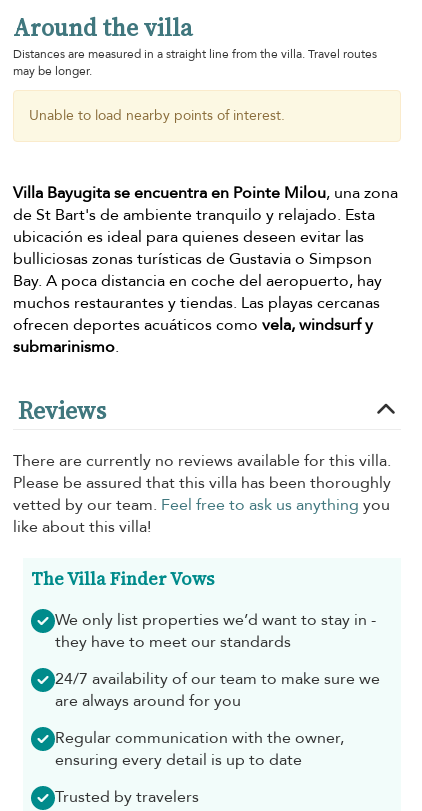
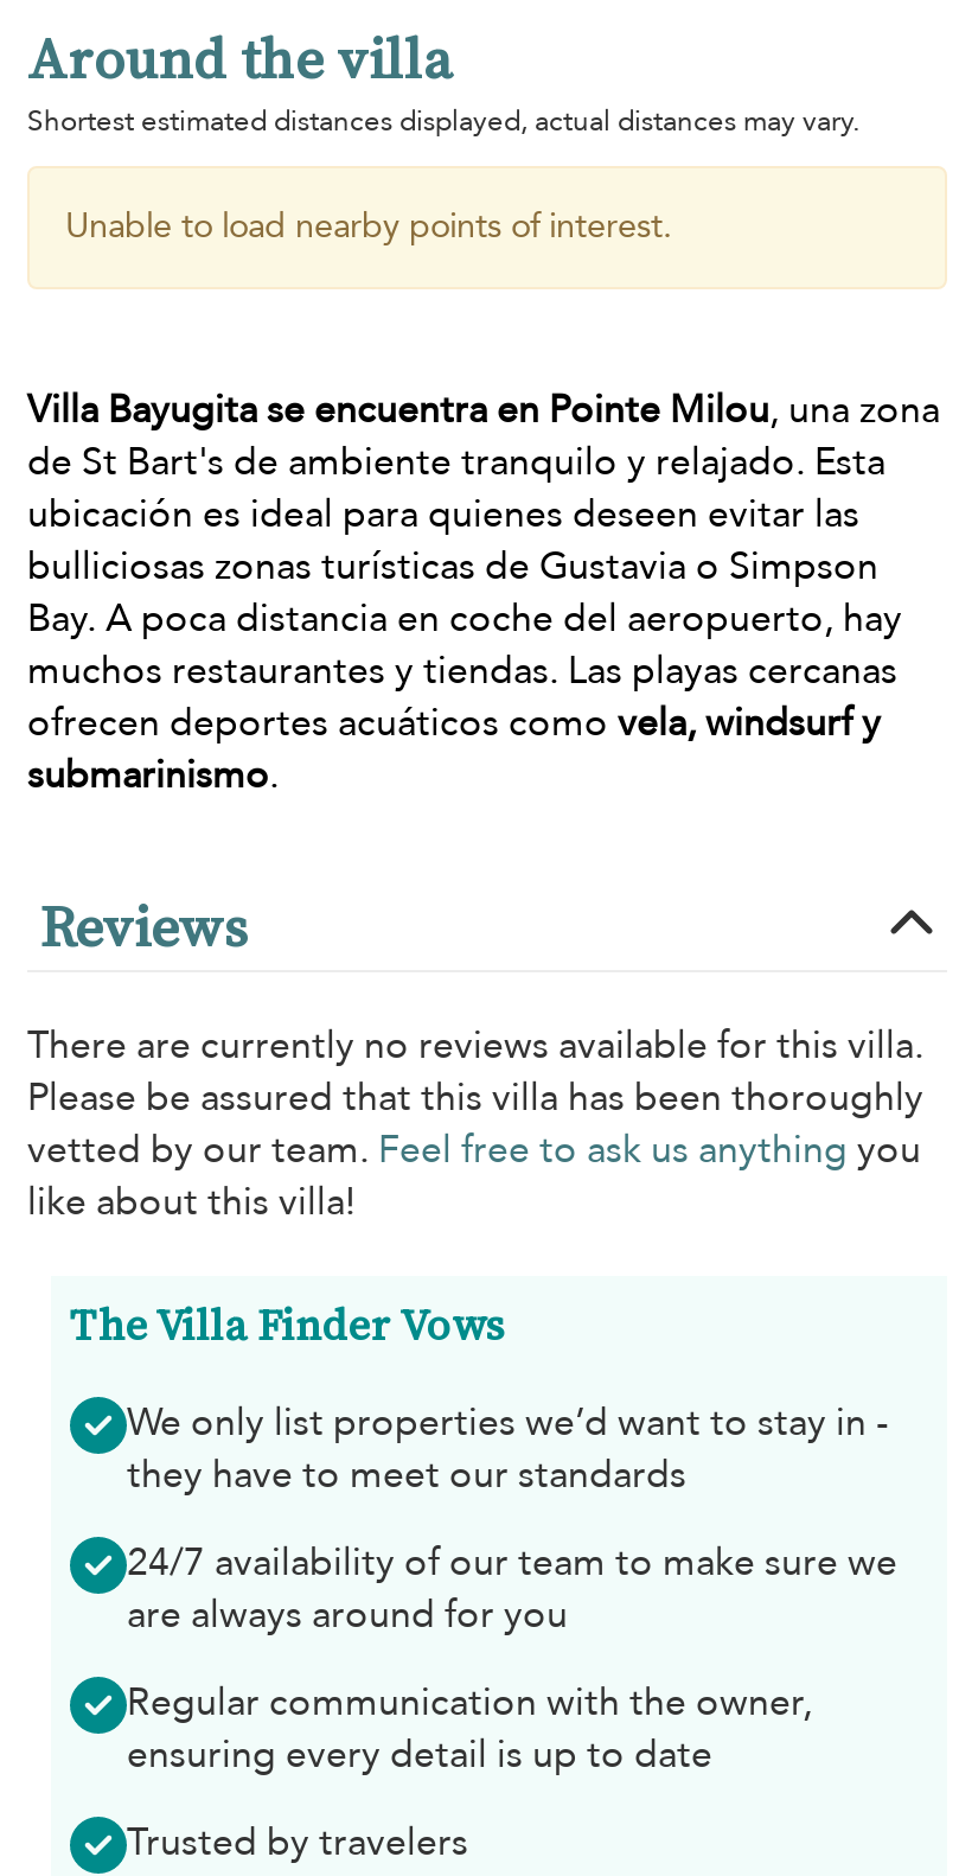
[13,46,377,79] Distances are measured in a straight line from the villa. Travel routes | may be longer. -> [27,102,859,140] Shortest estimated distances displayed, actual distances may vary.

